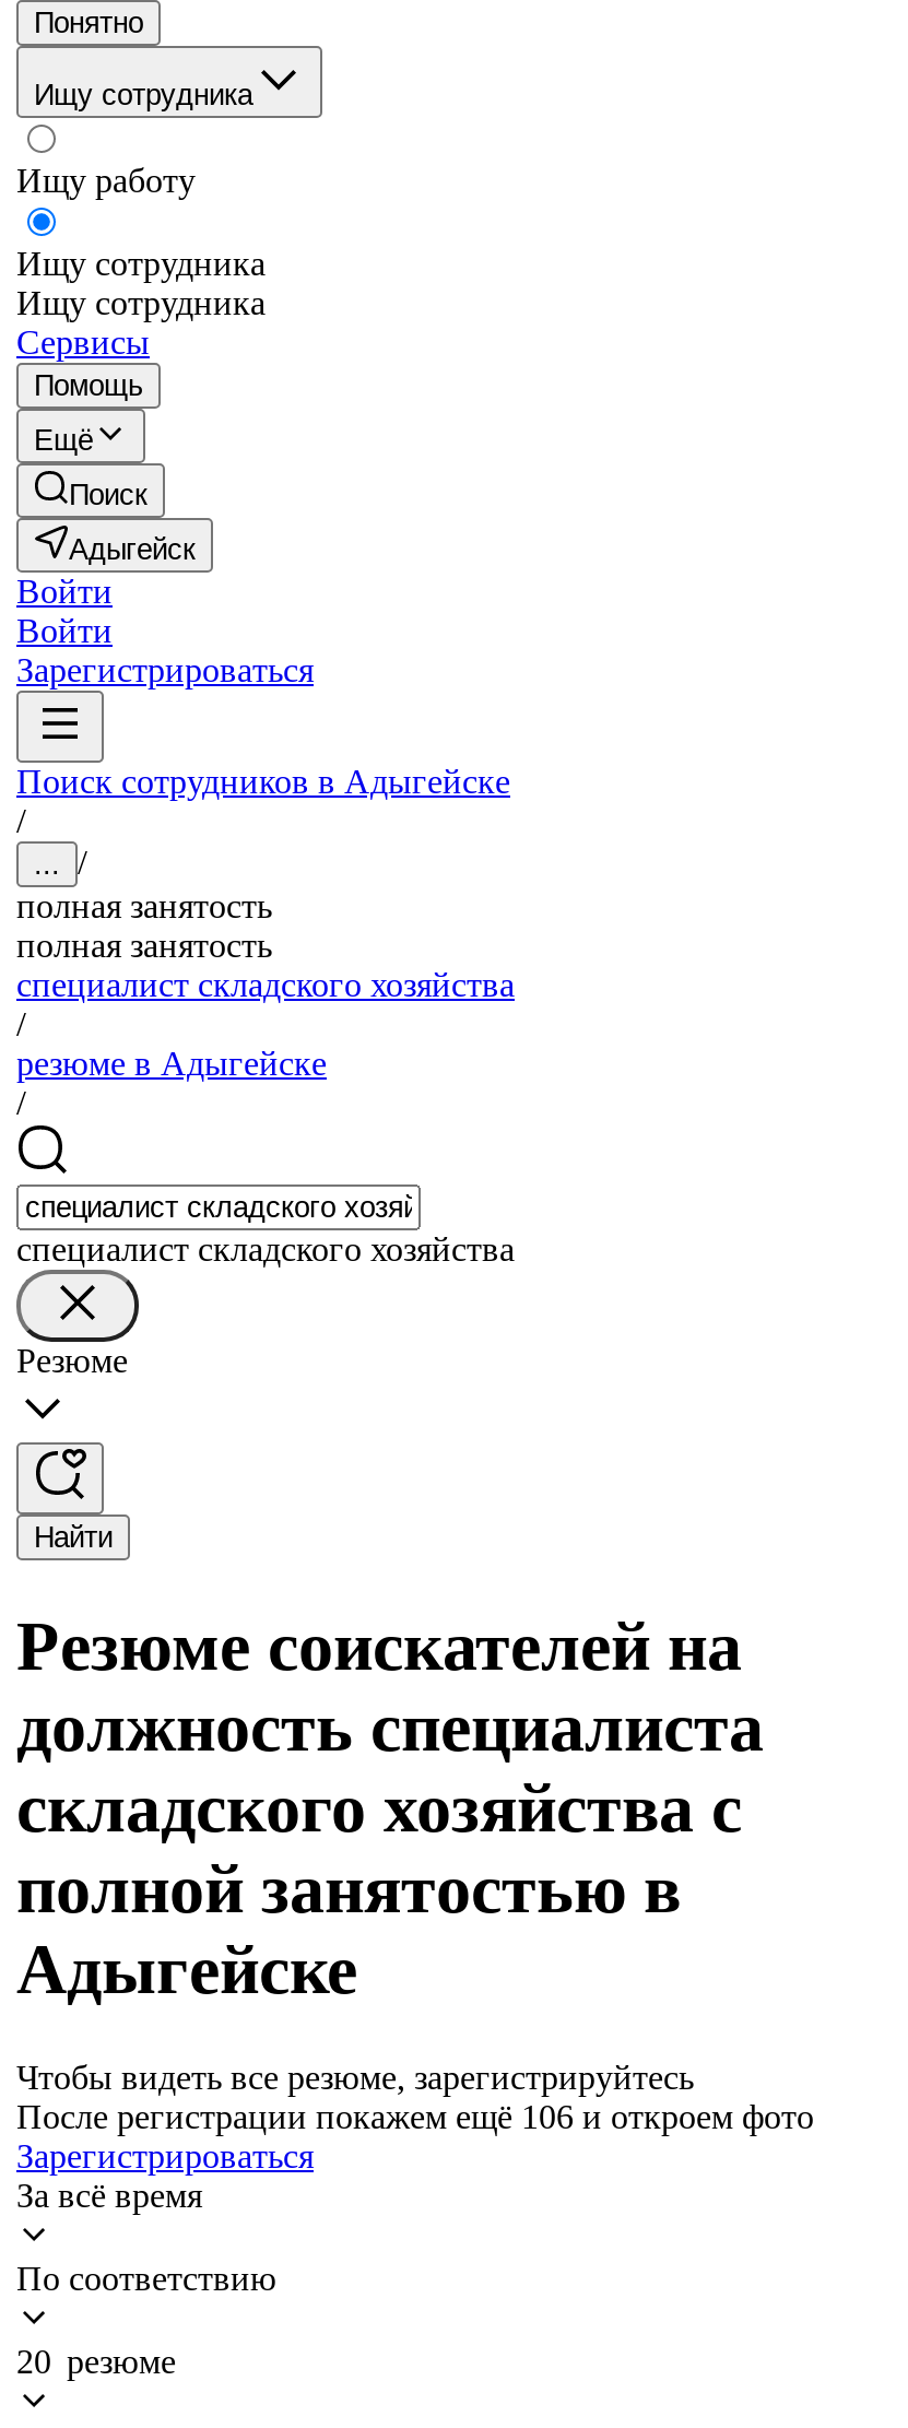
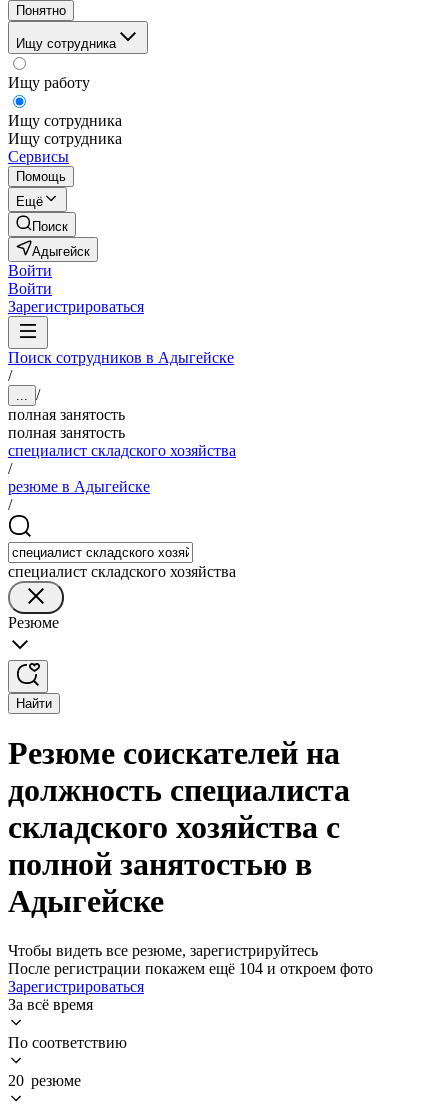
[16,2098,814,2135] После регистрации покажем ещё 106 и откроем фото -> [8,960,373,977] После регистрации покажем ещё 104 и откроем фото

